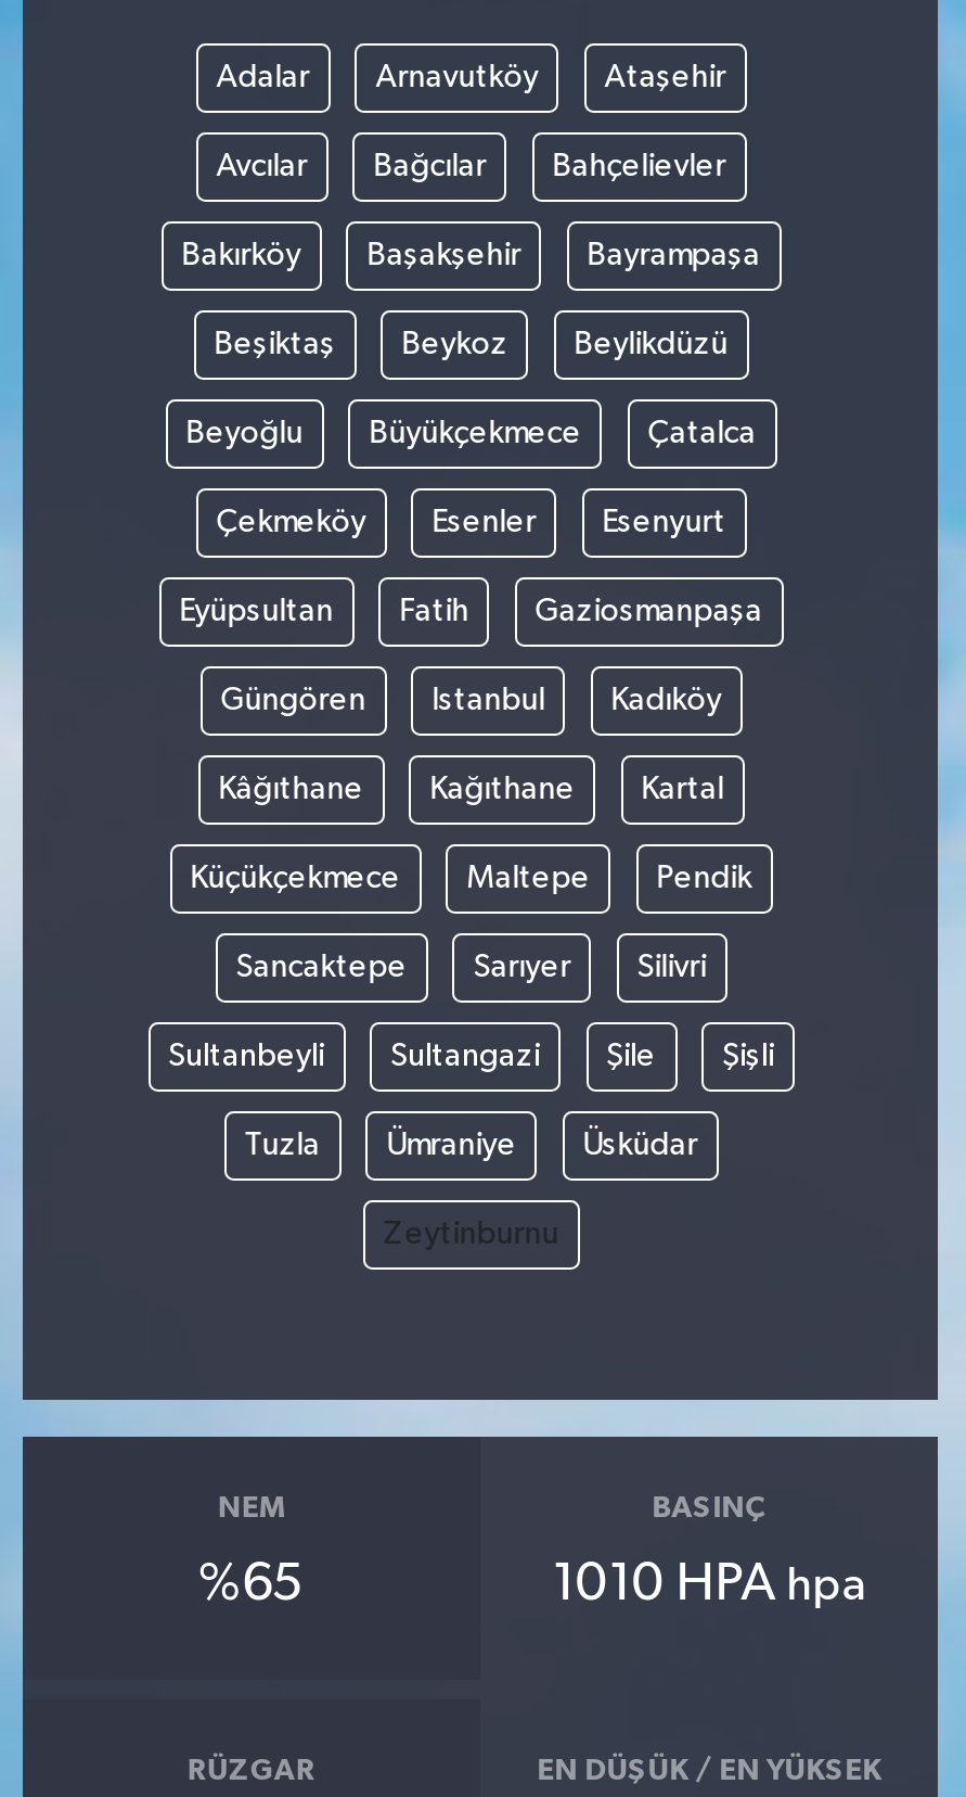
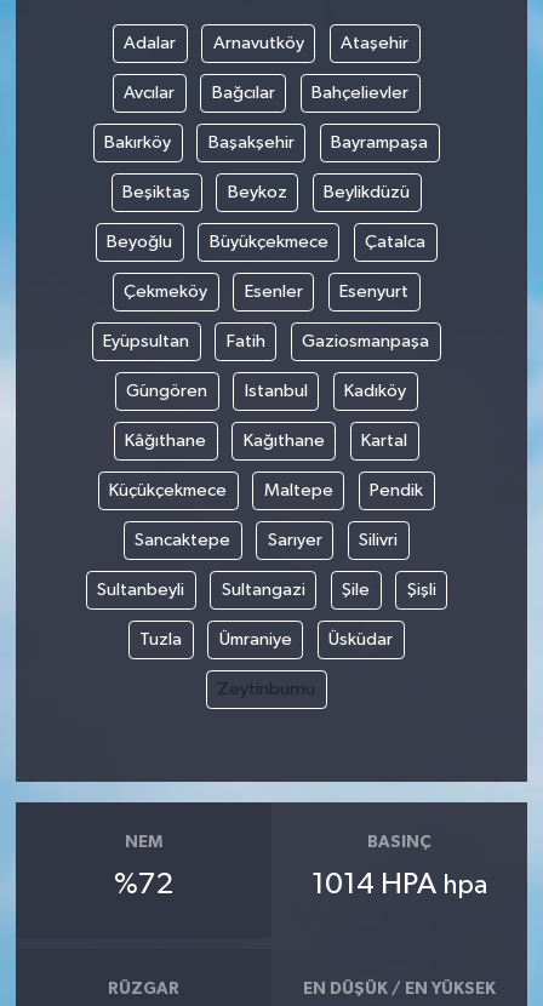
[198,1557,304,1609] %65 -> [114,870,173,899] %72
[552,1557,866,1609] 1010 HPA hpa -> [312,870,487,899] 1014 HPA hpa

